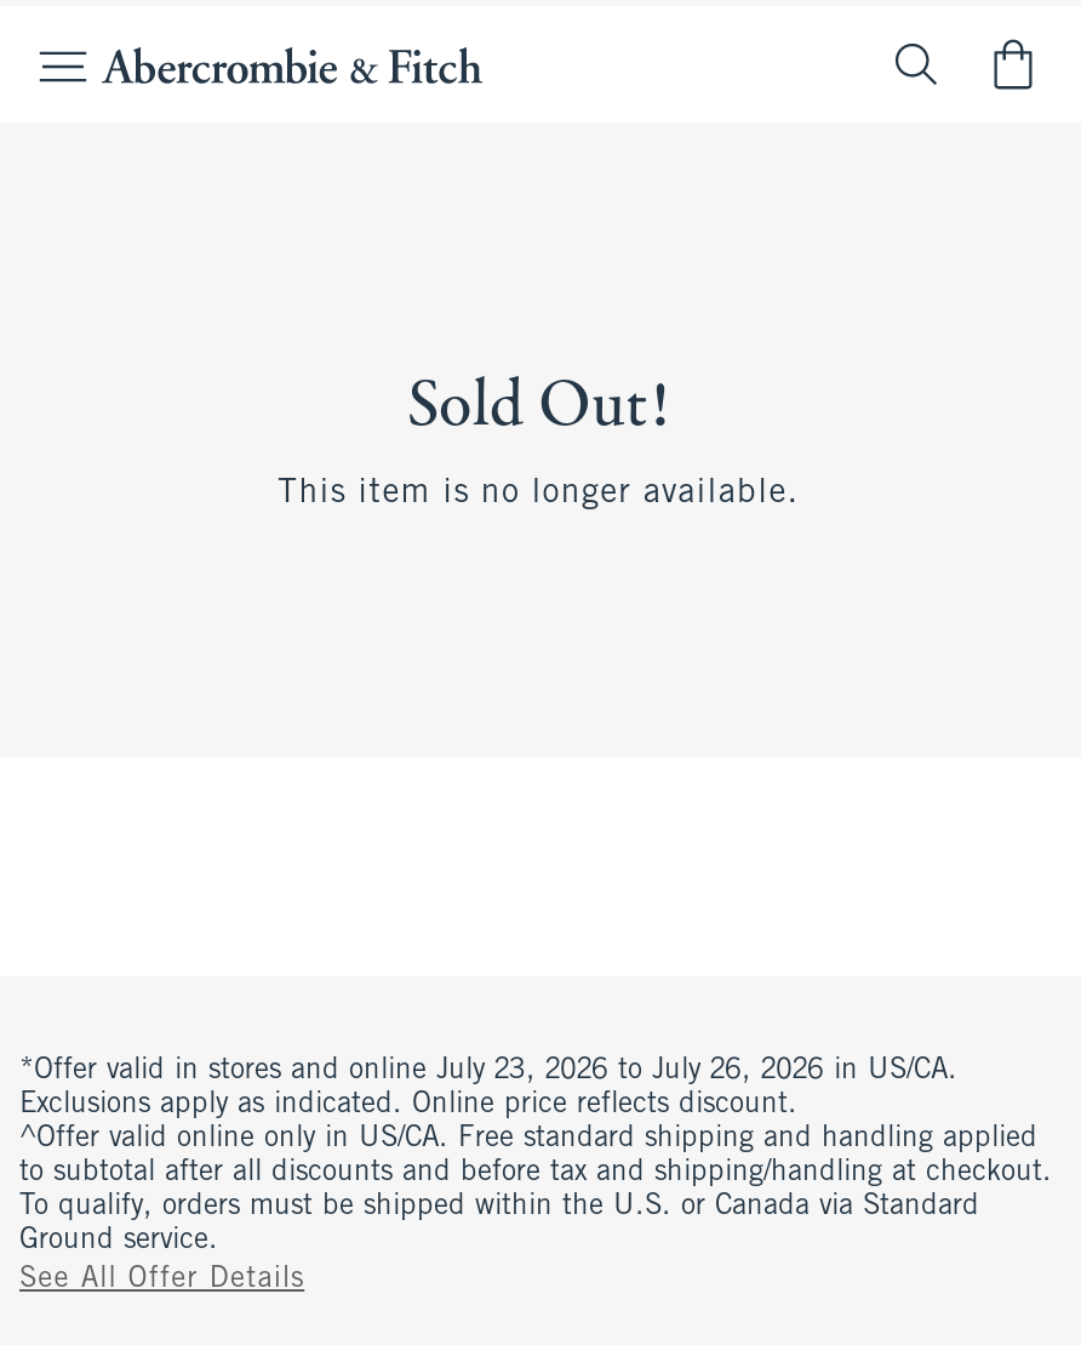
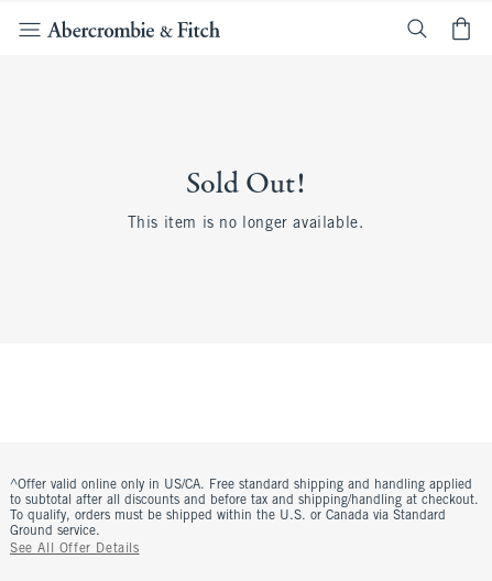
[19,1056,957,1119] *Offer valid in stores and online July 23, 2026 to July 26, 2026 in US/CA. | Exclusions apply as indicated. Online price reflects discount. -> none

